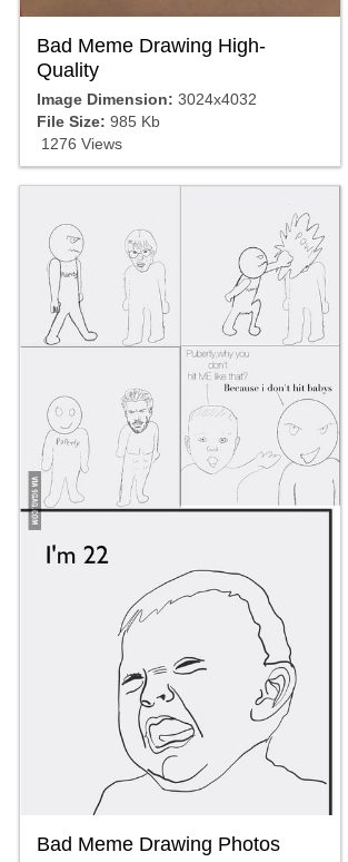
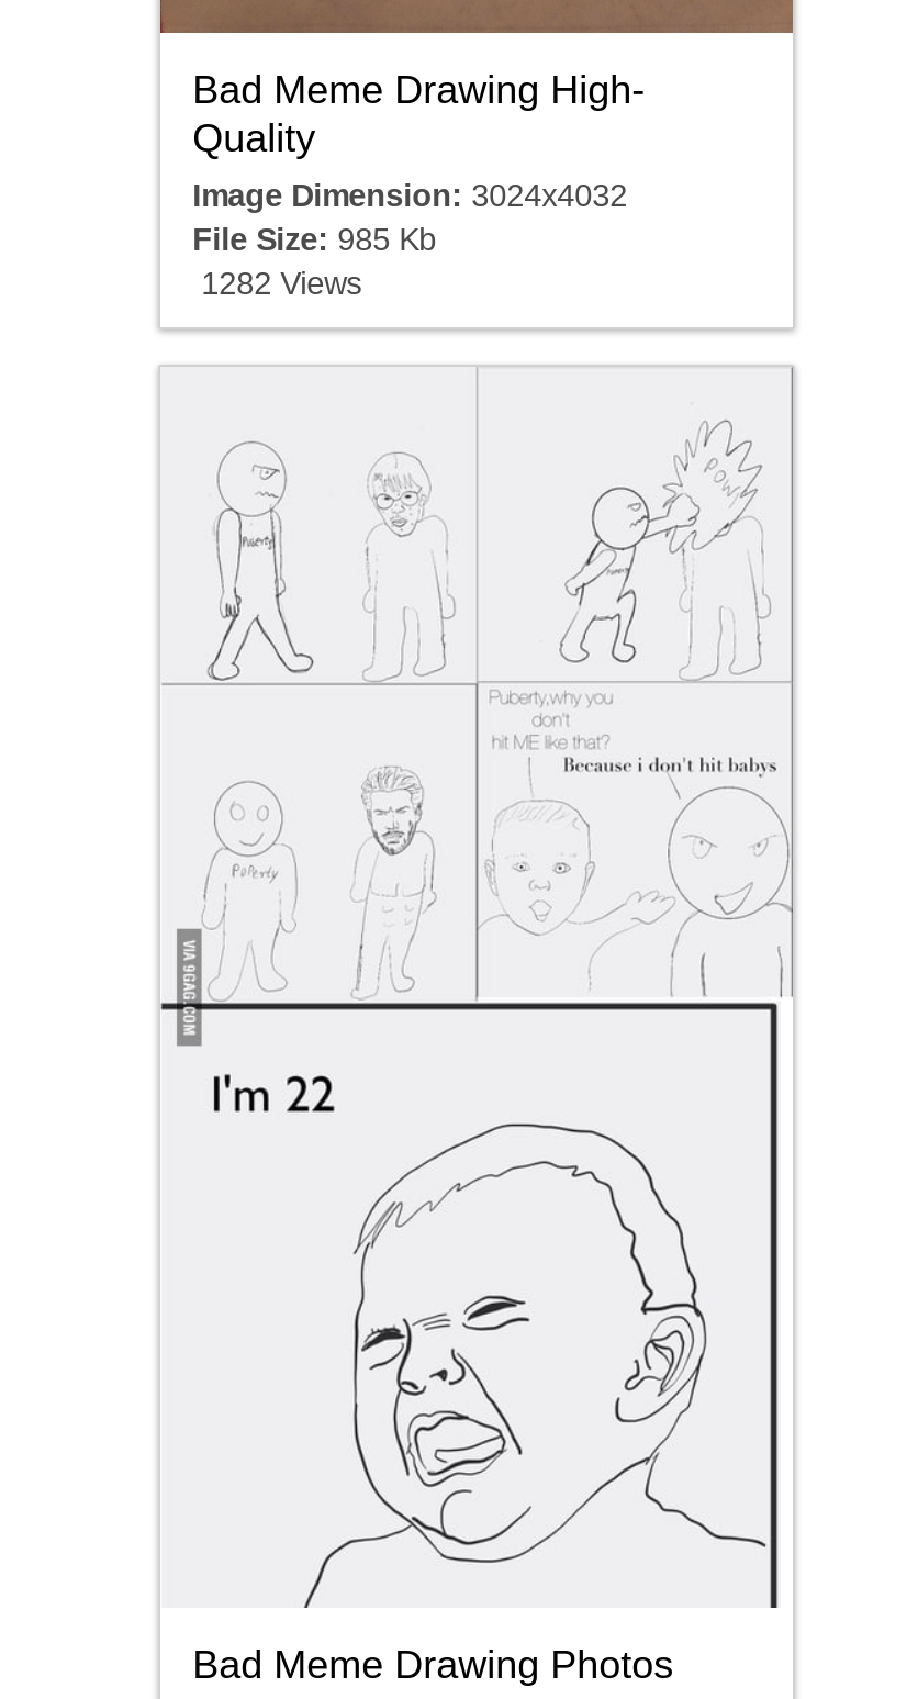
[36,134,122,152] 1276 Views -> [192,265,361,300] 1282 Views

